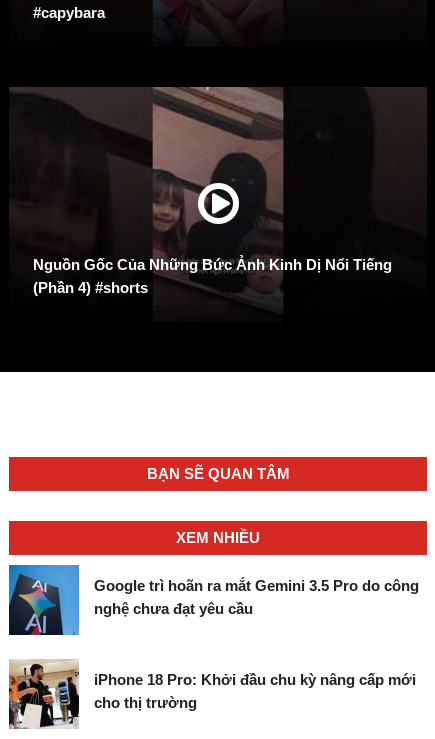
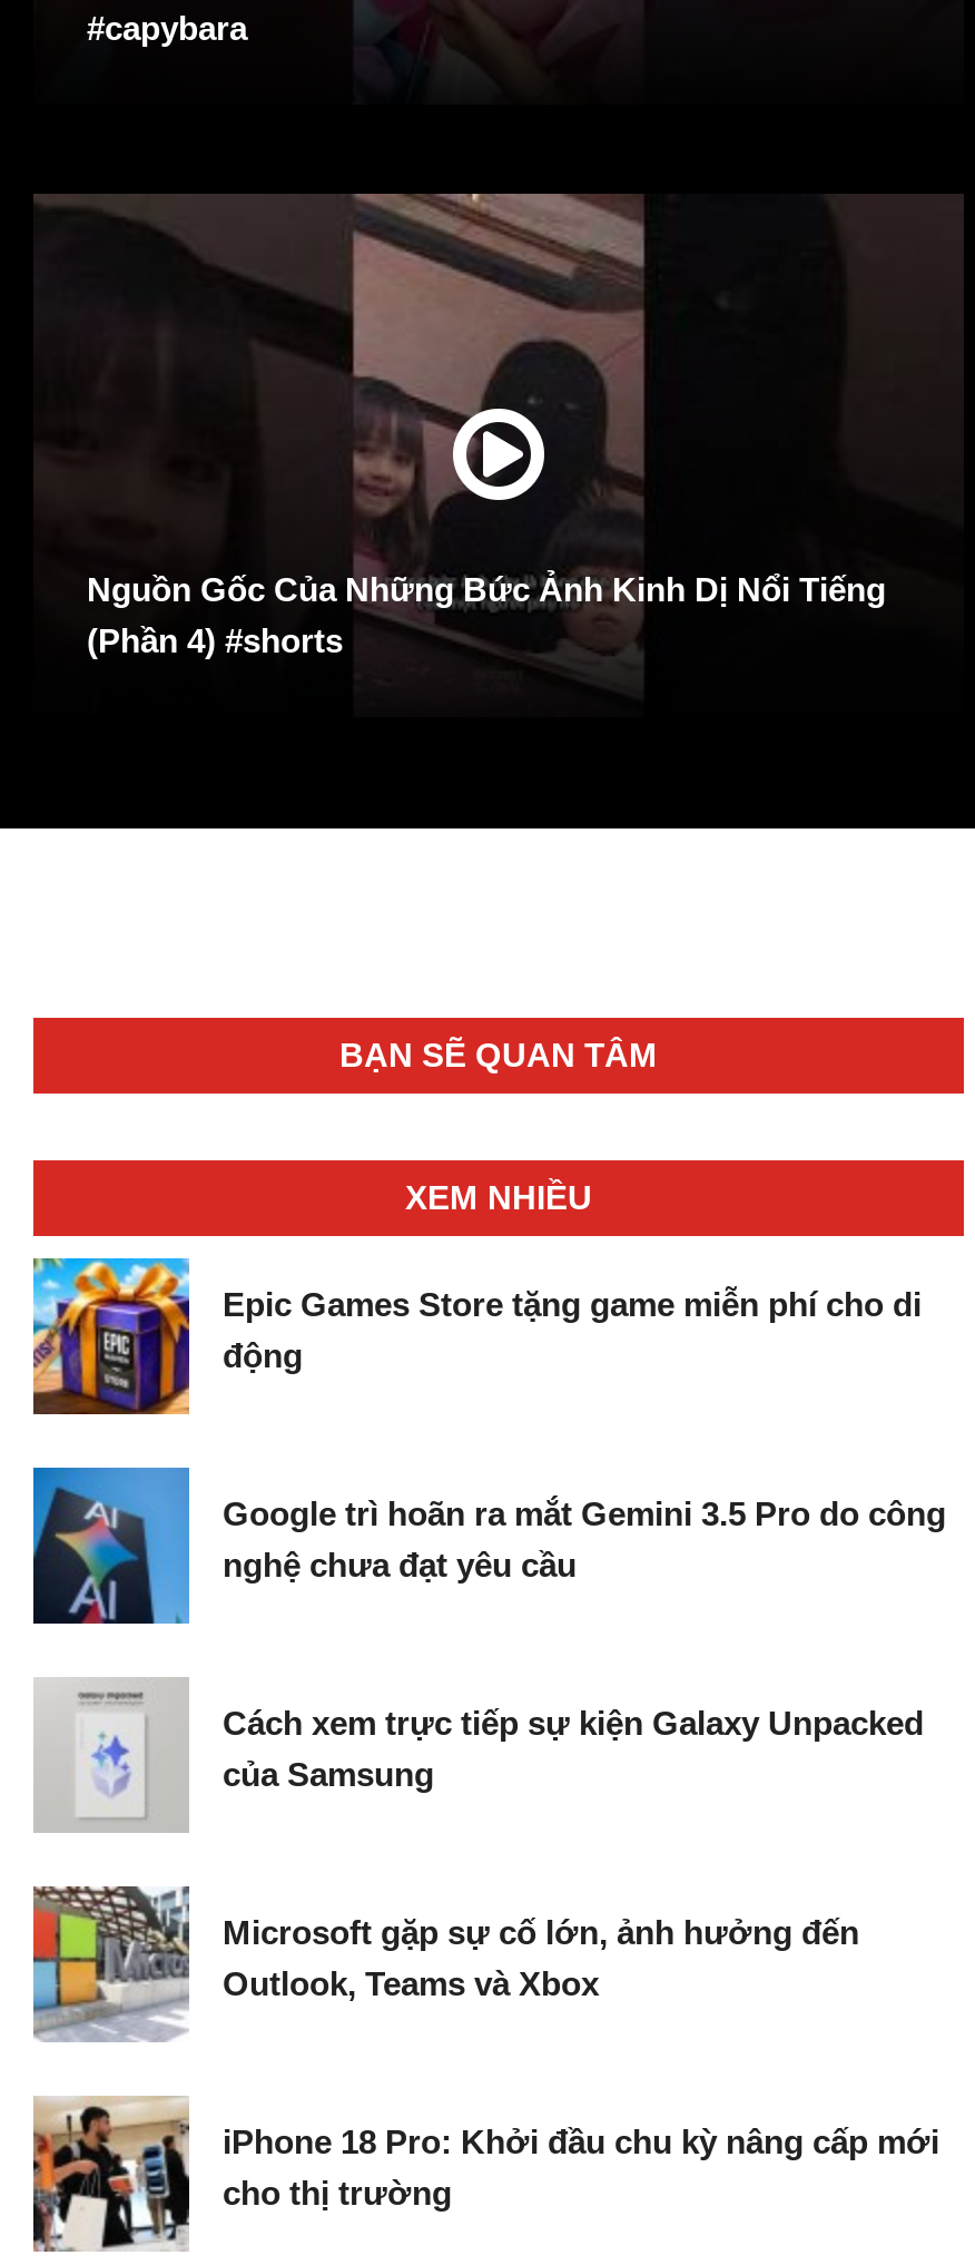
none -> [31,1258,922,1416] [image] | Epic Games Store tặng game miễn phí cho di | động
none -> [31,1884,859,2042] [image] | Microsoft gặp sự cố lớn, ảnh hưởng đến | Outlook, Teams và Xbox
none -> [36,1681,924,1831] [image] | Cách xem trực tiếp sự kiện Galaxy Unpacked | của Samsung

